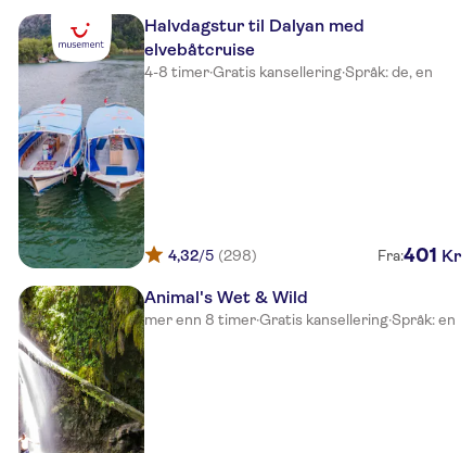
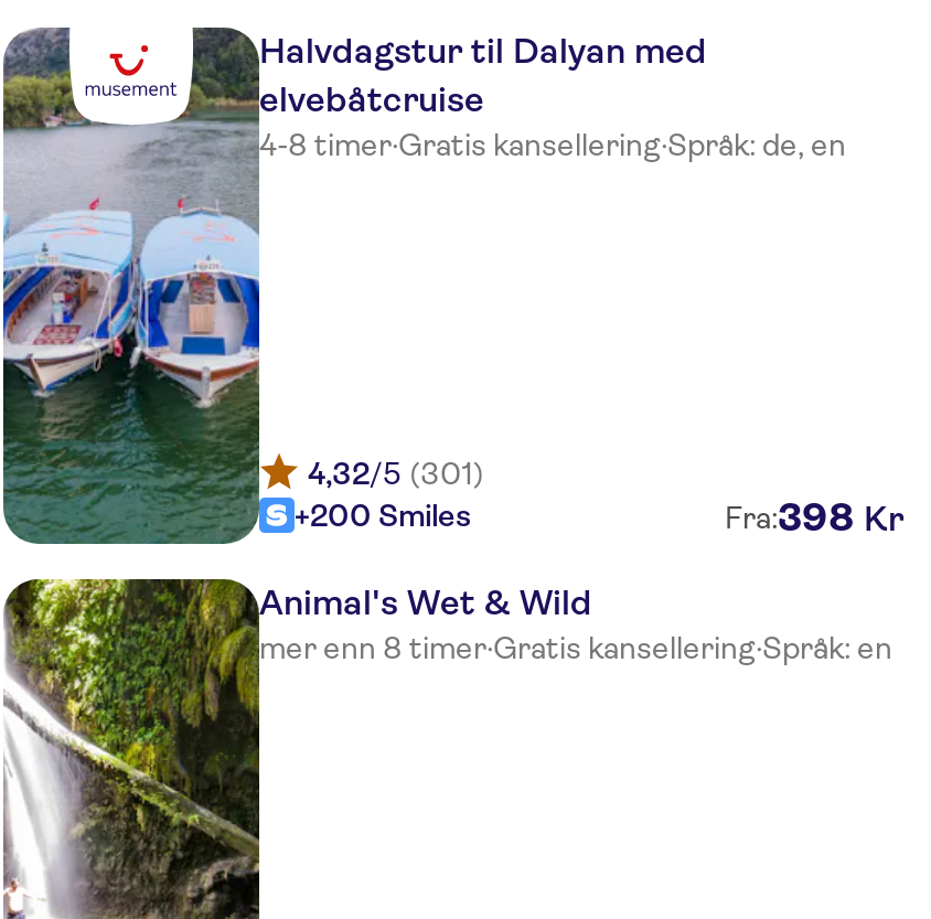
[168,244,461,266] 4,32/5 (298) | Fra:401 Kr -> [295,456,903,539] 4,32/5 (301) | +200 Smiles | Fra:398 Kr

